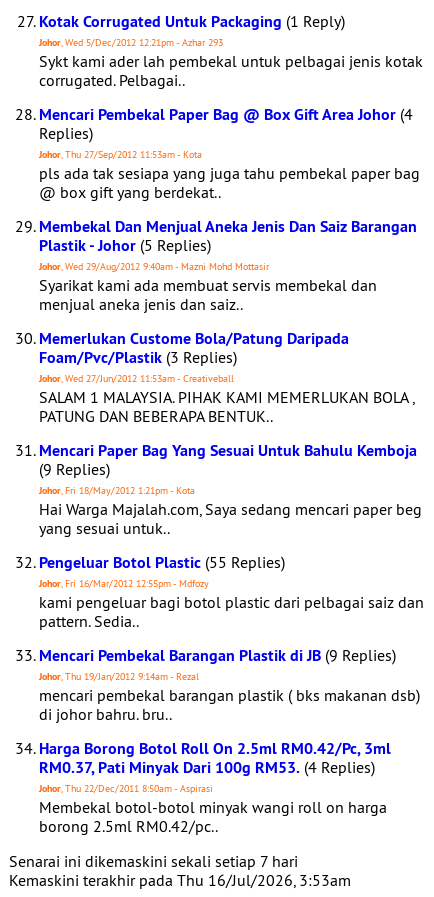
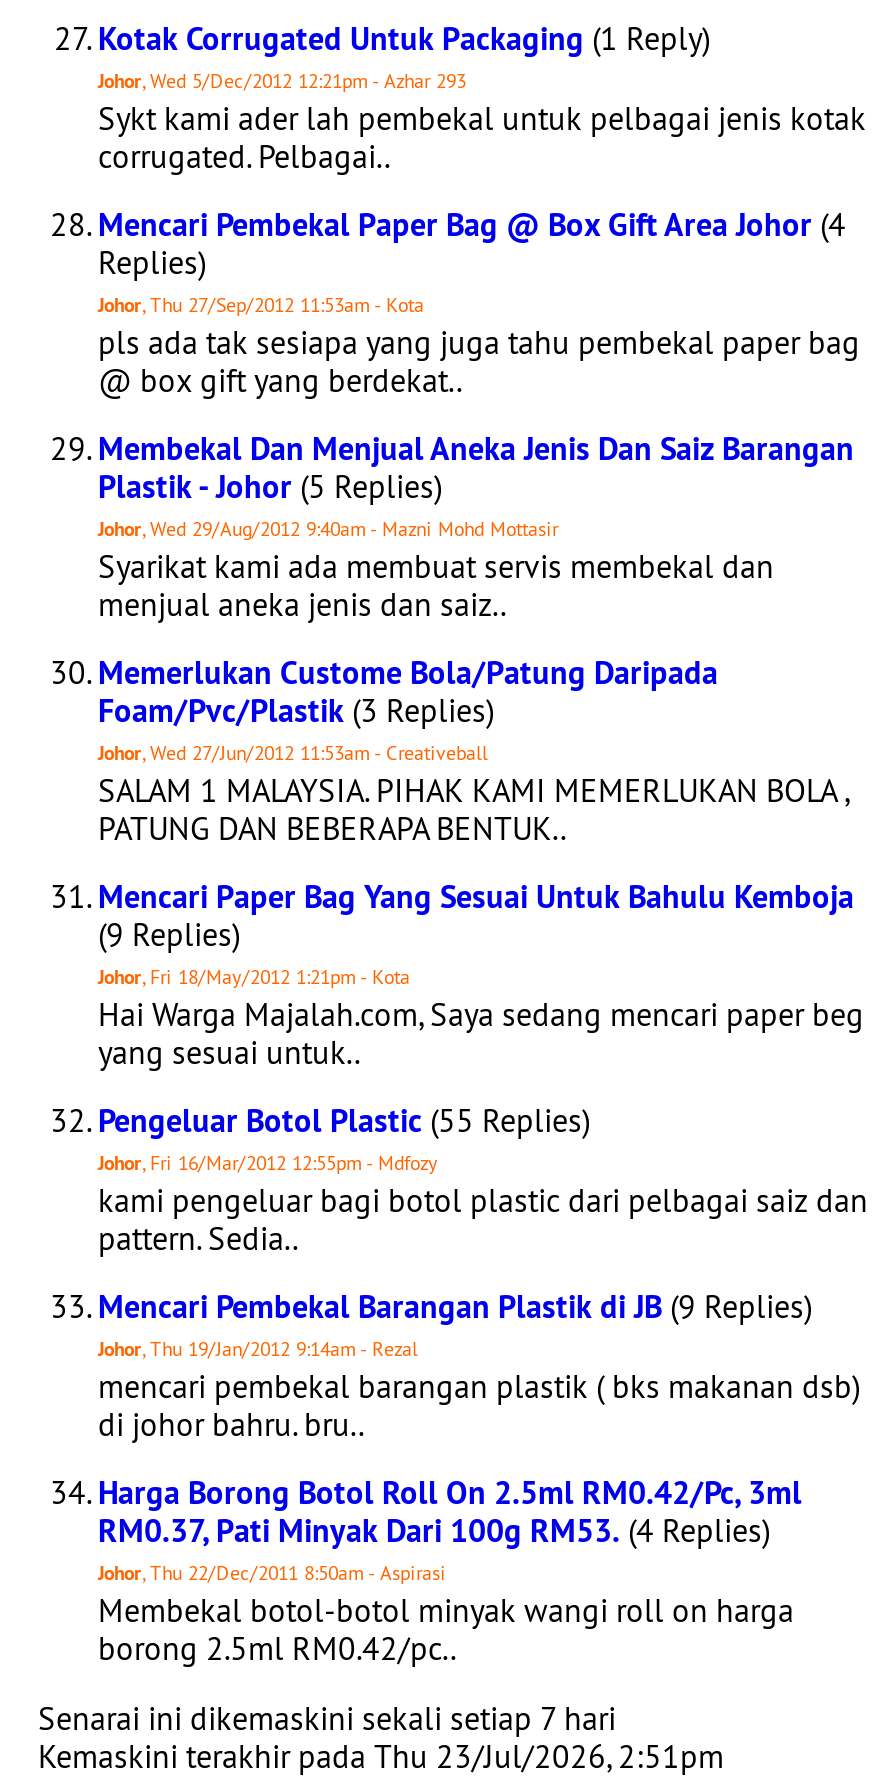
[9,870,351,890] Kemaskini terakhir pada Thu 16/Jul/2026, 3:53am -> [38,1736,724,1776] Kemaskini terakhir pada Thu 23/Jul/2026, 2:51pm

